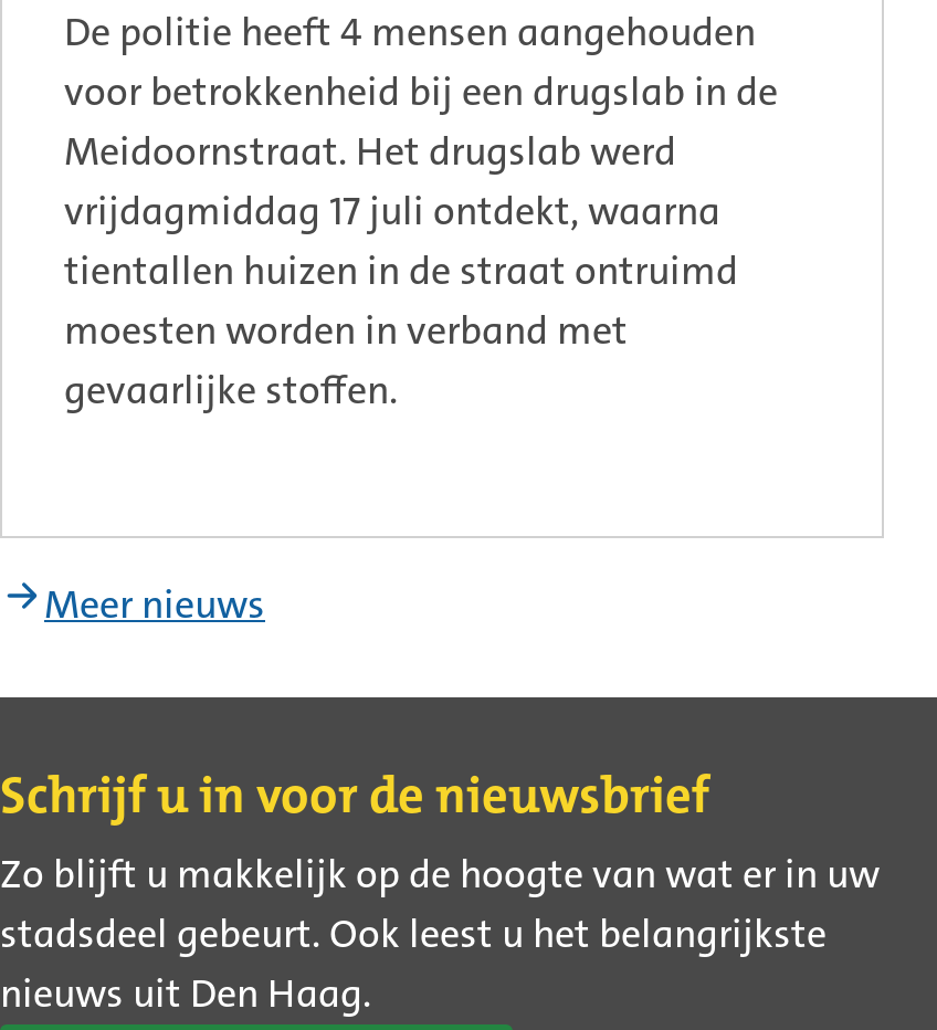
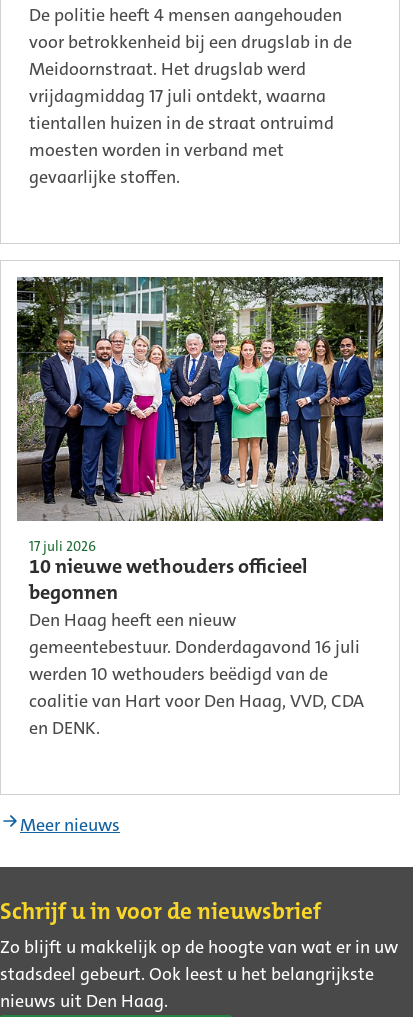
none -> [16,276,384,740] [image] | 17 juli 2026 | Den Haag heeft een nieuw | gemeentebestuur. Donderdagavond 16 juli | werden 10 wethouders beëdigd van de | coalitie van Hart voor Den Haag, VVD, CDA | en DENK.
none -> [29,558,307,604] 10 nieuwe wethouders officieel | begonnen

